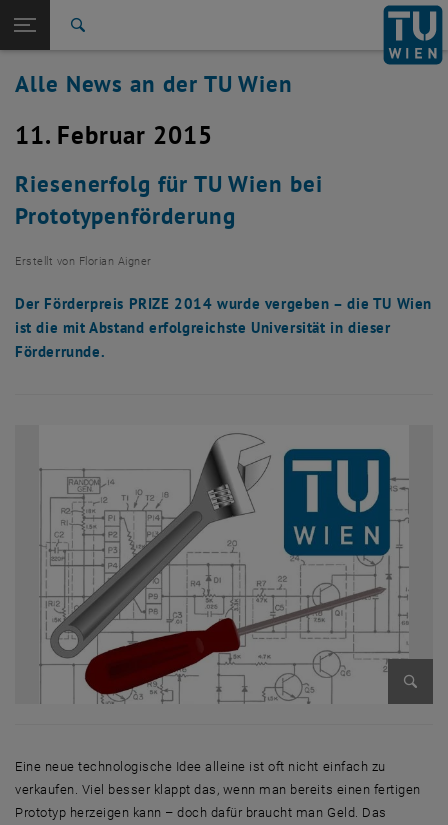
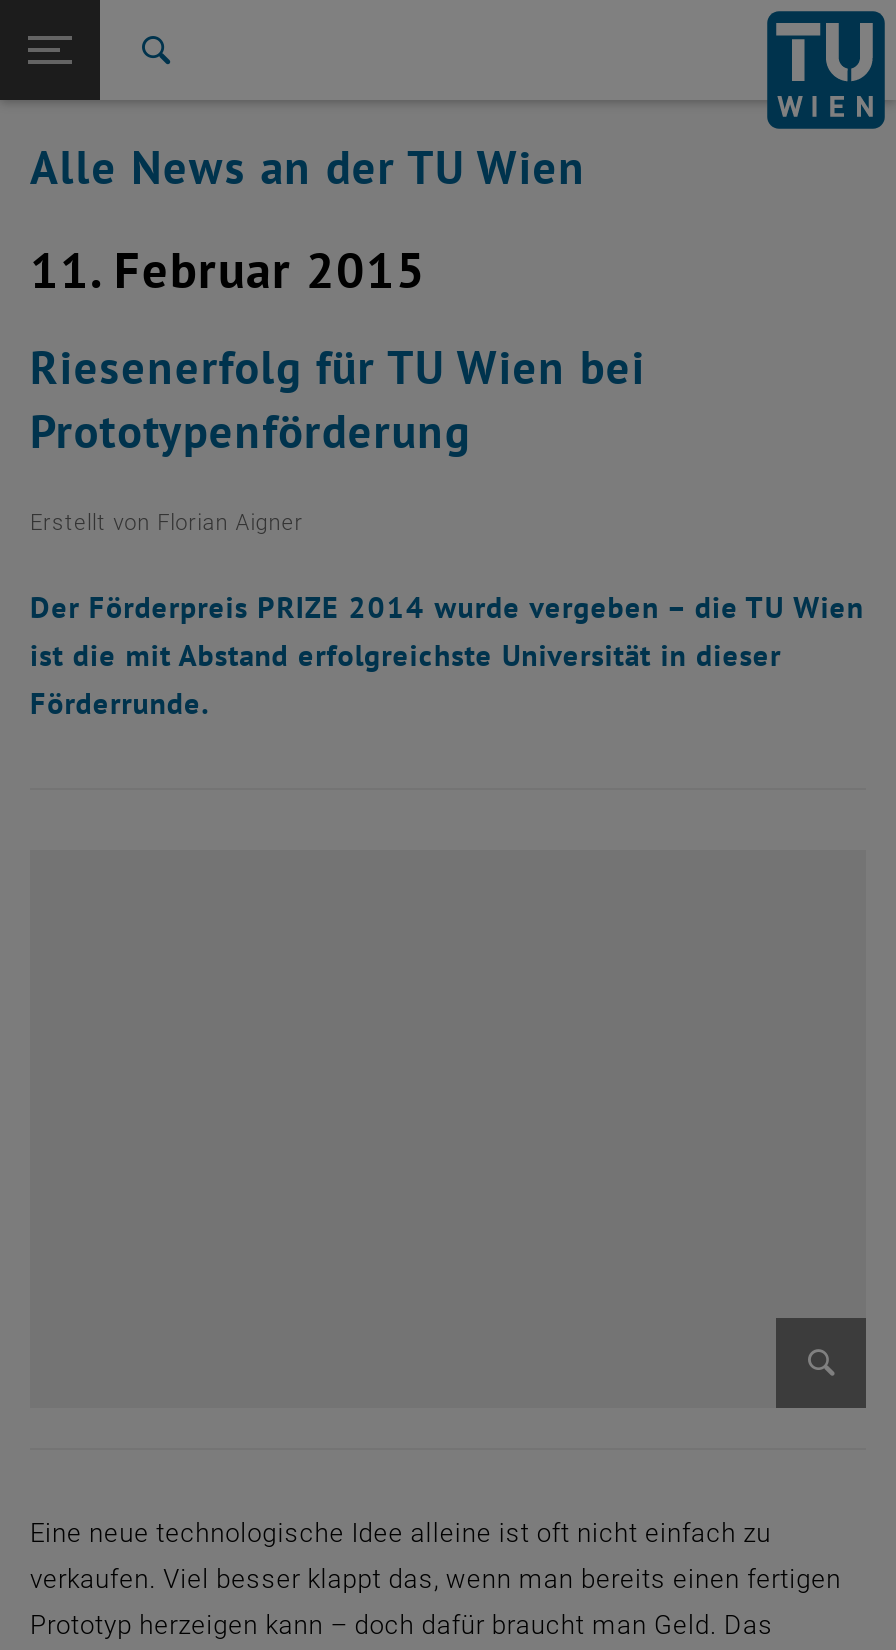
[39,440,408,704] [image] -> none

